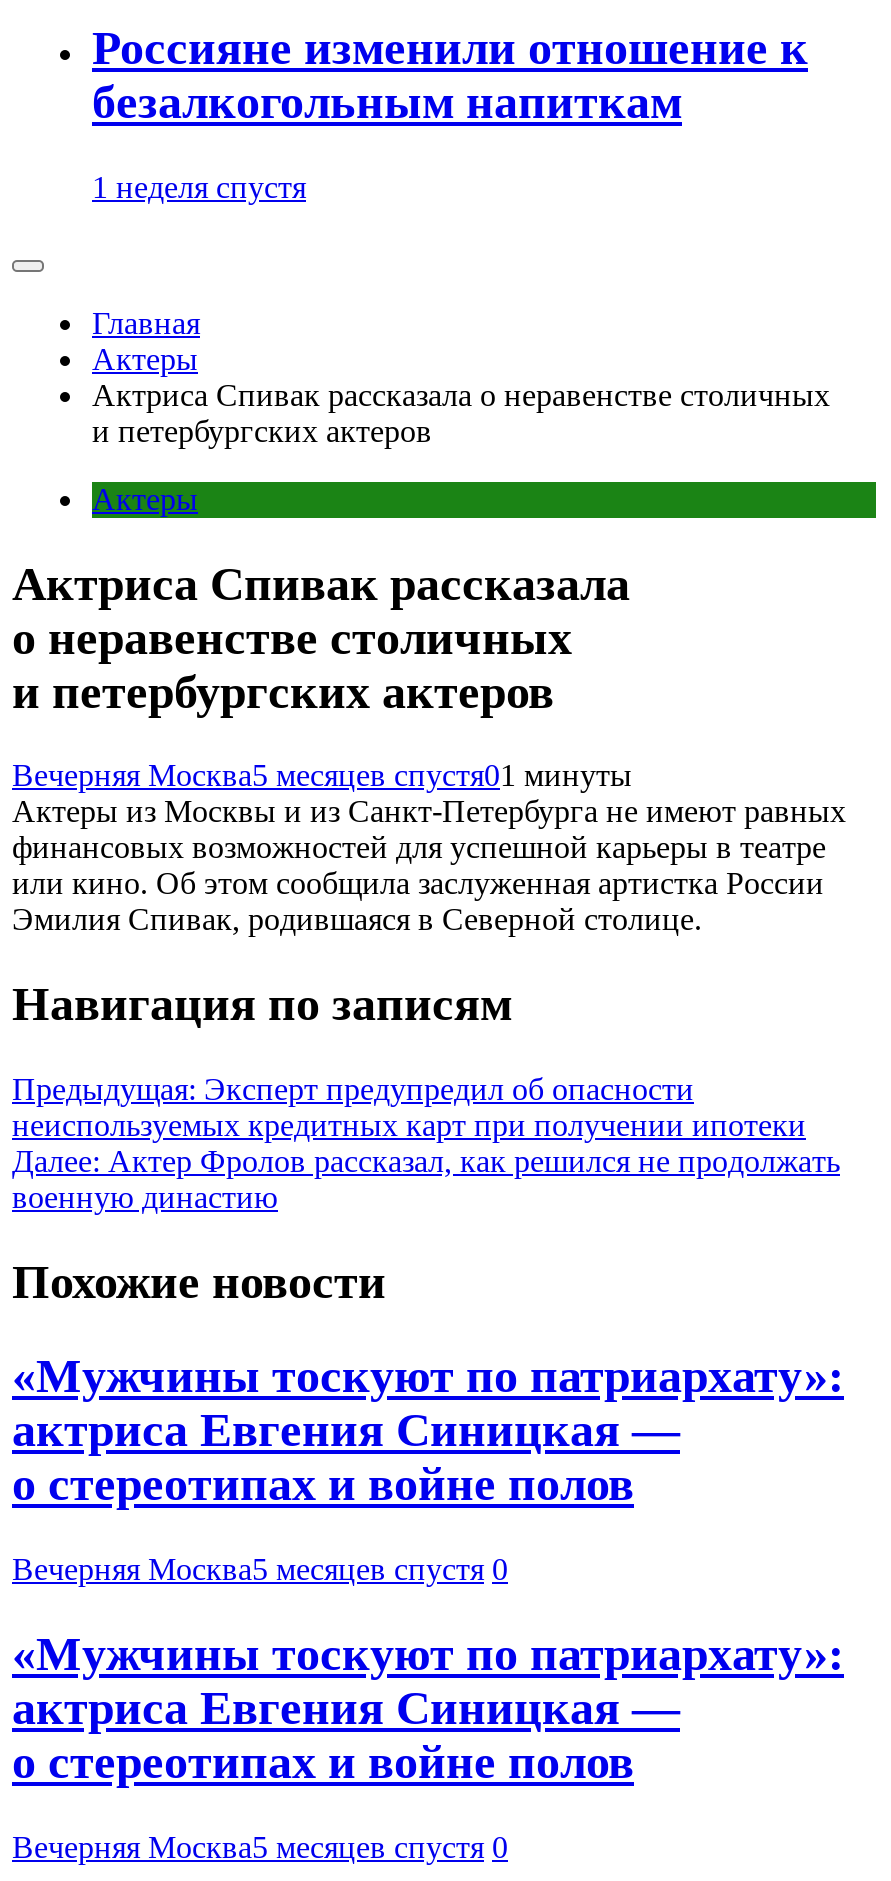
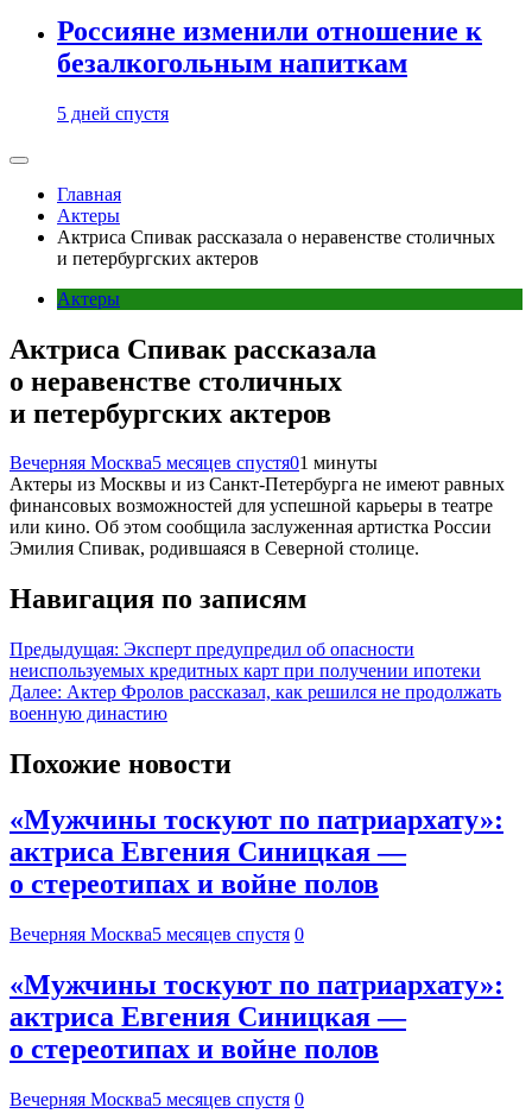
[92,169,306,203] 1 неделя спустя -> [57,103,169,123] 5 дней спустя

